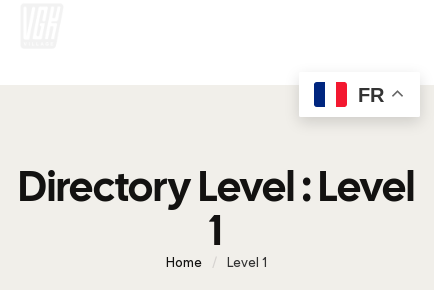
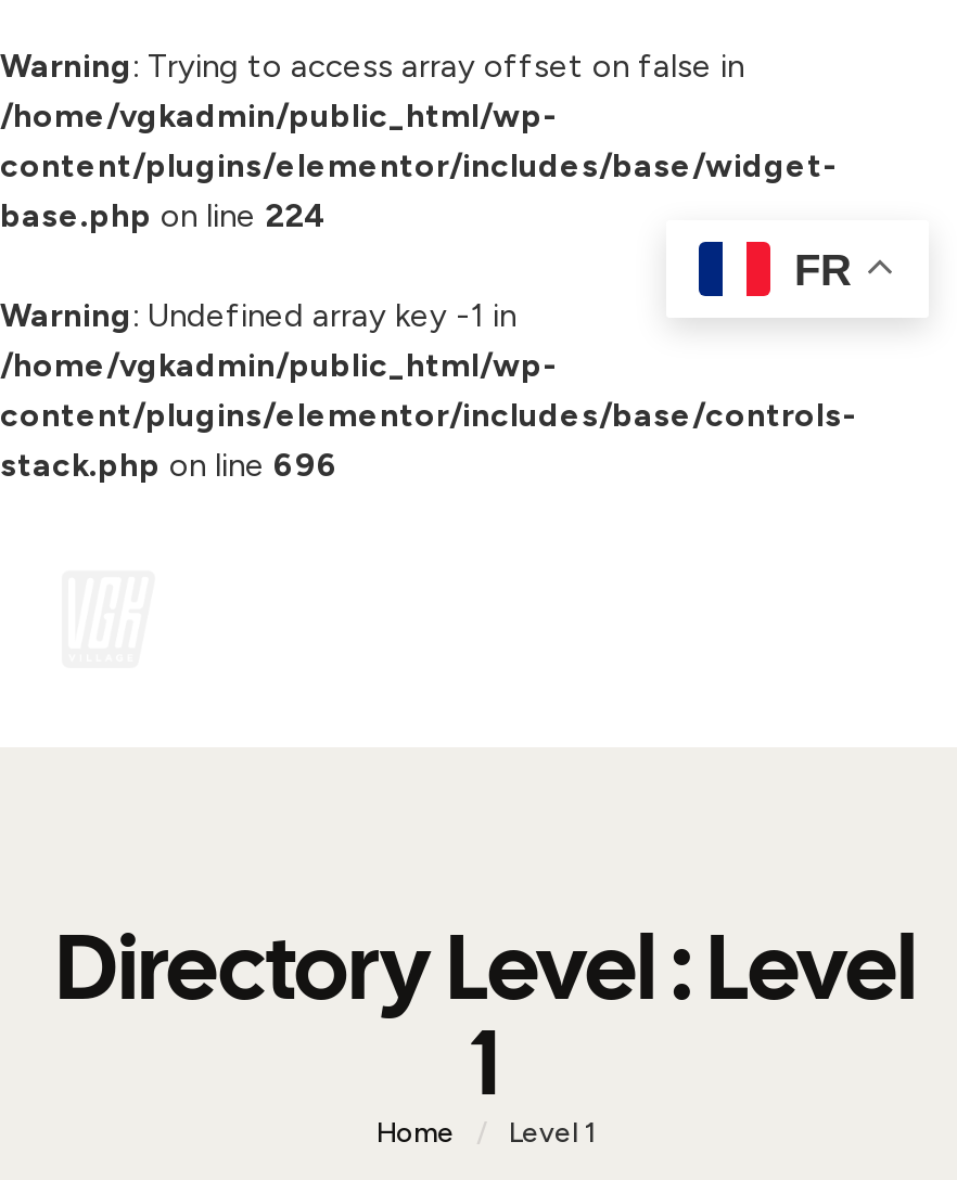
none -> [0,47,857,485] Warning: Trying to access array offset on false in | /home/vgkadmin/public_html/wp- | content/plugins/elementor/includes/base/widget- | base.php on line 224 | Warning: Undefined array key -1 in | /home/vgkadmin/public_html/wp- | content/plugins/elementor/includes/base/controls- | stack.php on line 696

